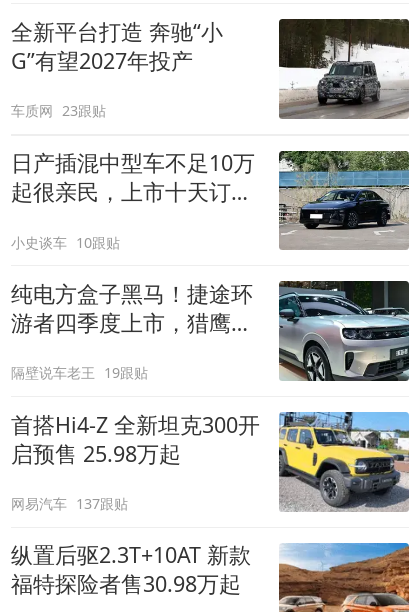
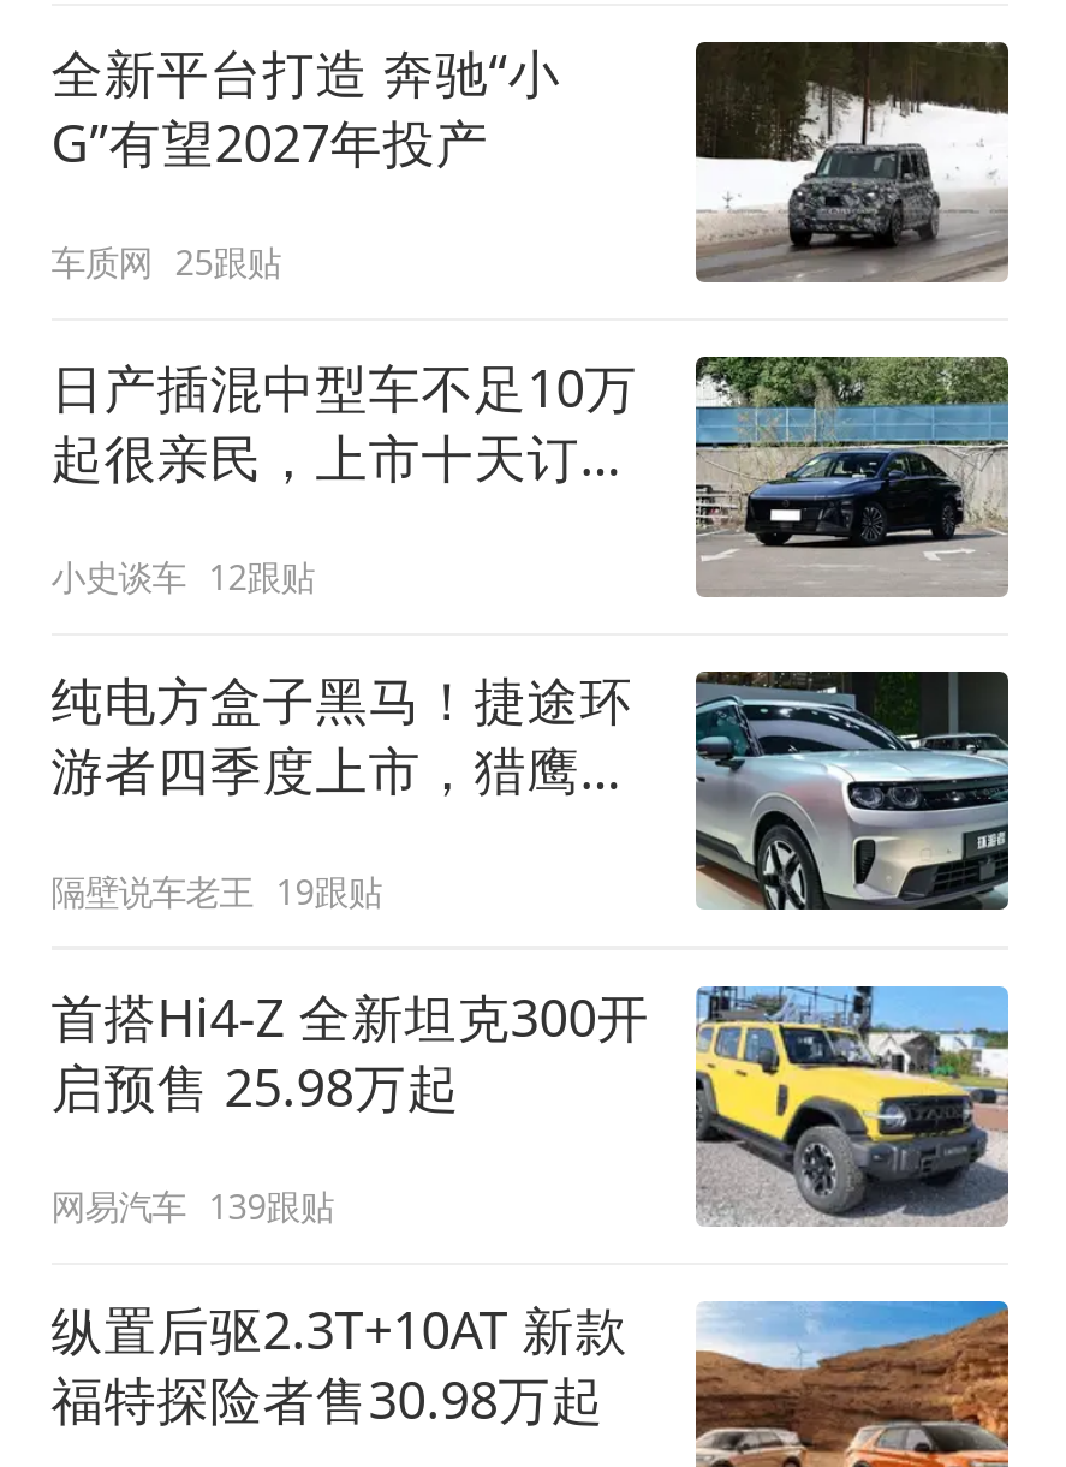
[11,101,106,120] 车质网 23跟贴 -> [51,240,281,285] 车质网 25跟贴
[11,233,120,252] 小史谈车 10跟贴 -> [51,553,314,599] 小史谈车 12跟贴
[11,494,128,513] 网易汽车 137跟贴 -> [51,1183,334,1229] 网易汽车 139跟贴

